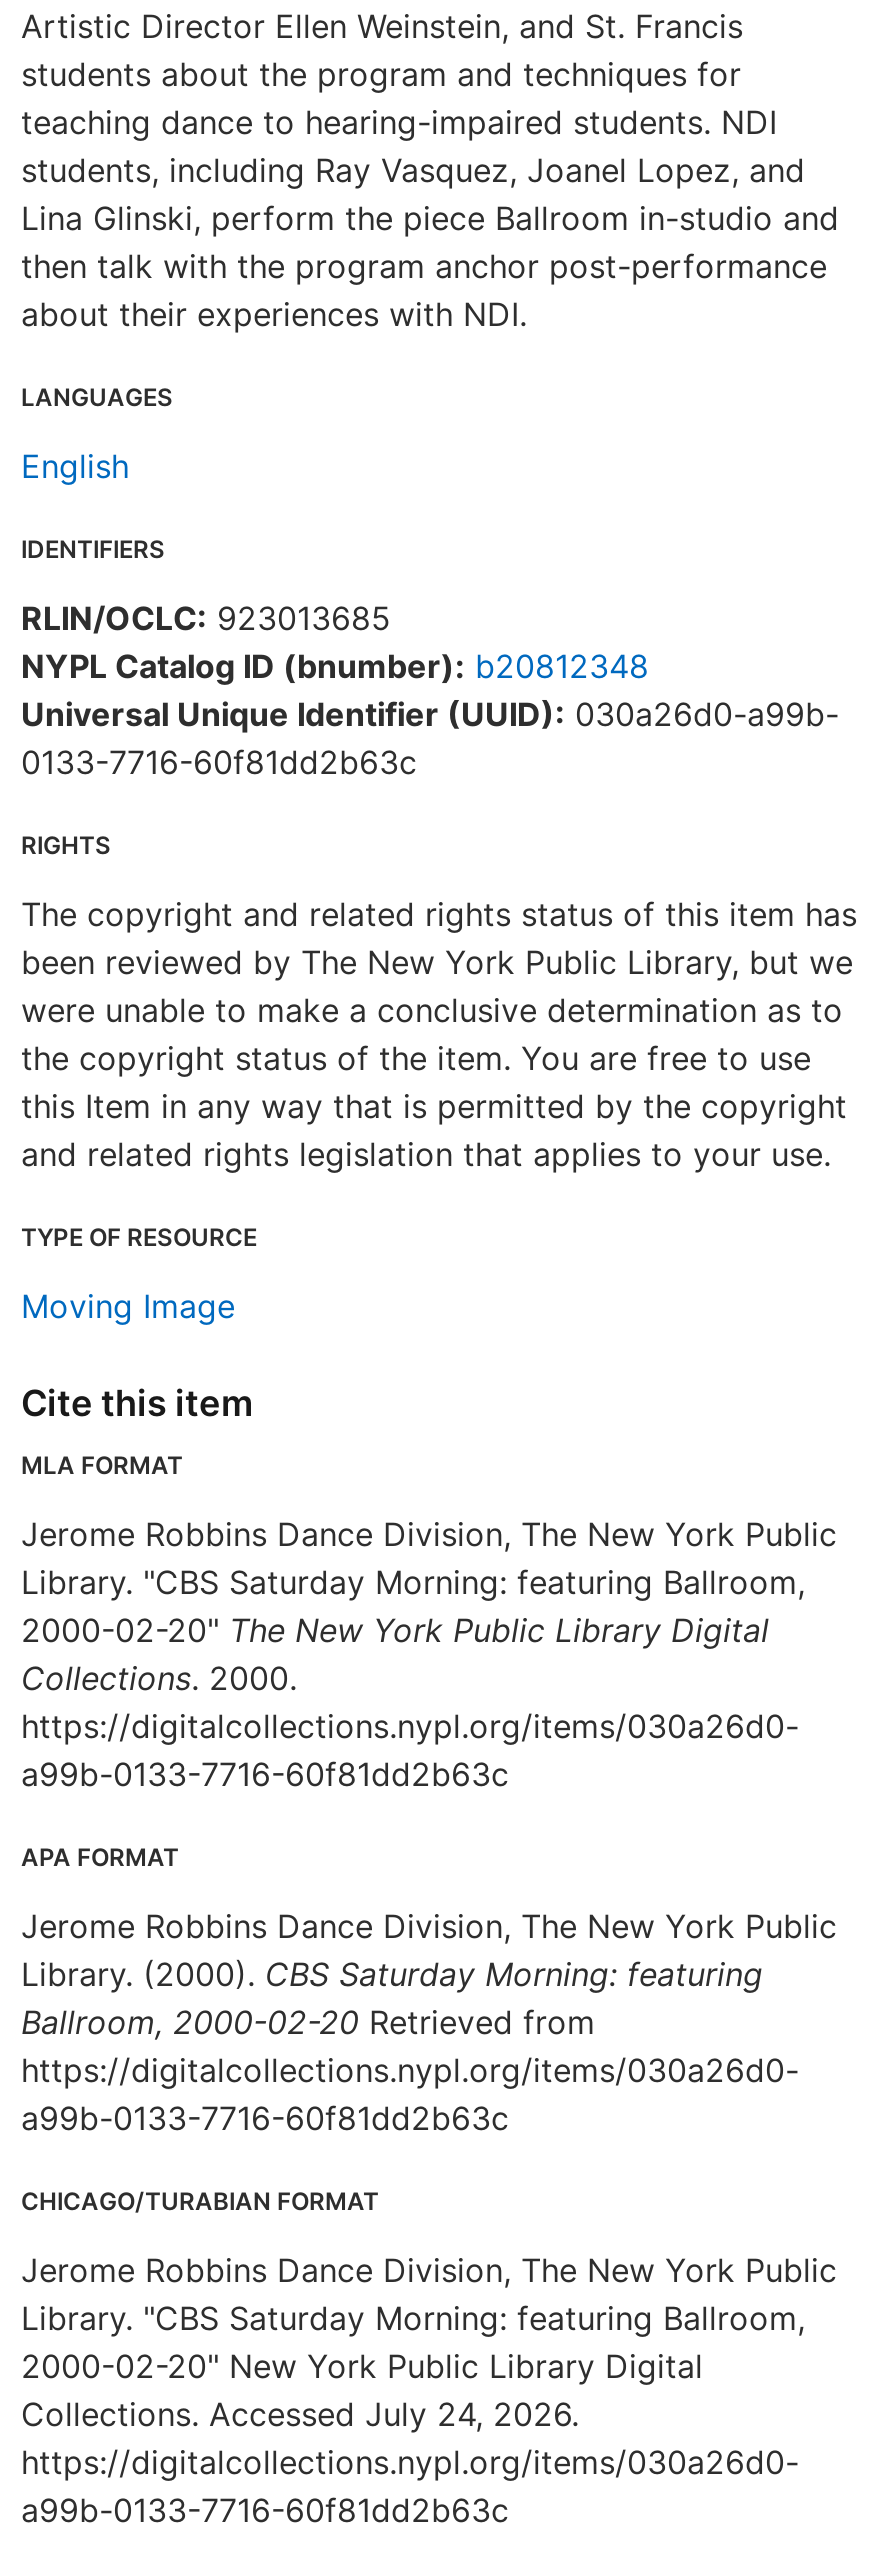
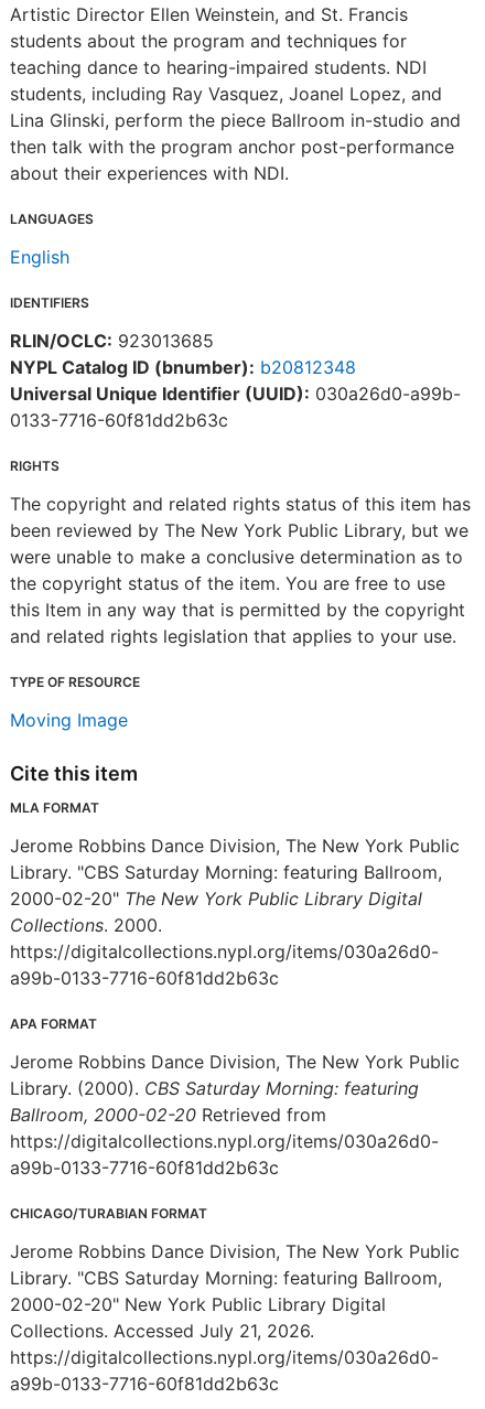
[21,2394,579,2434] Collections. Accessed July 24, 2026. -> [10,1320,314,1342] Collections. Accessed July 21, 2026.

